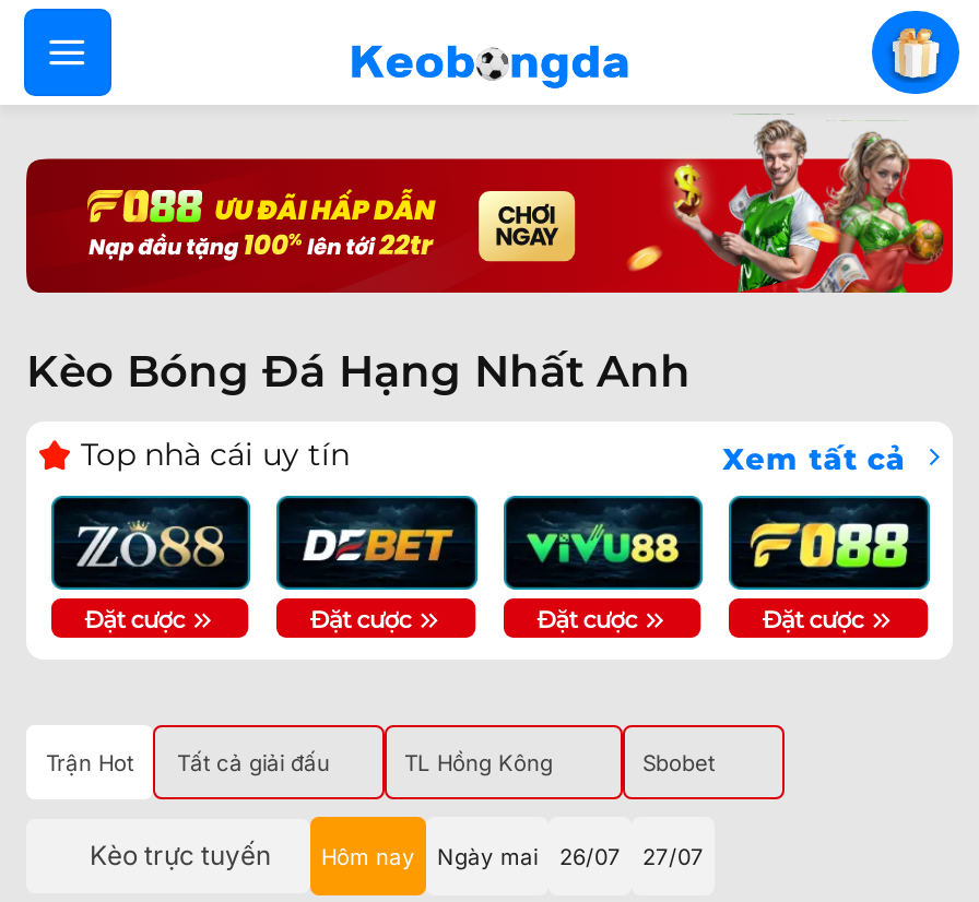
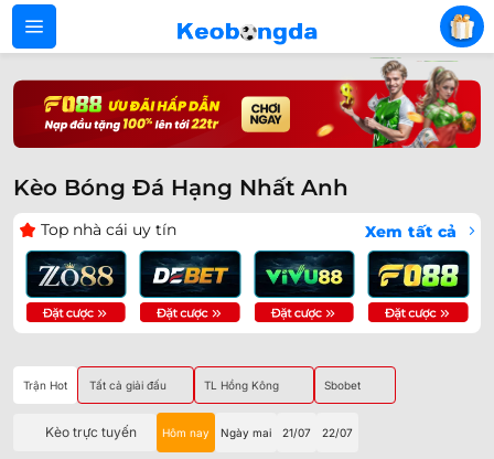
[559,843,621,869] 26/07 -> [282,426,311,439] 21/07
[642,843,704,869] 27/07 -> [322,426,353,439] 22/07

